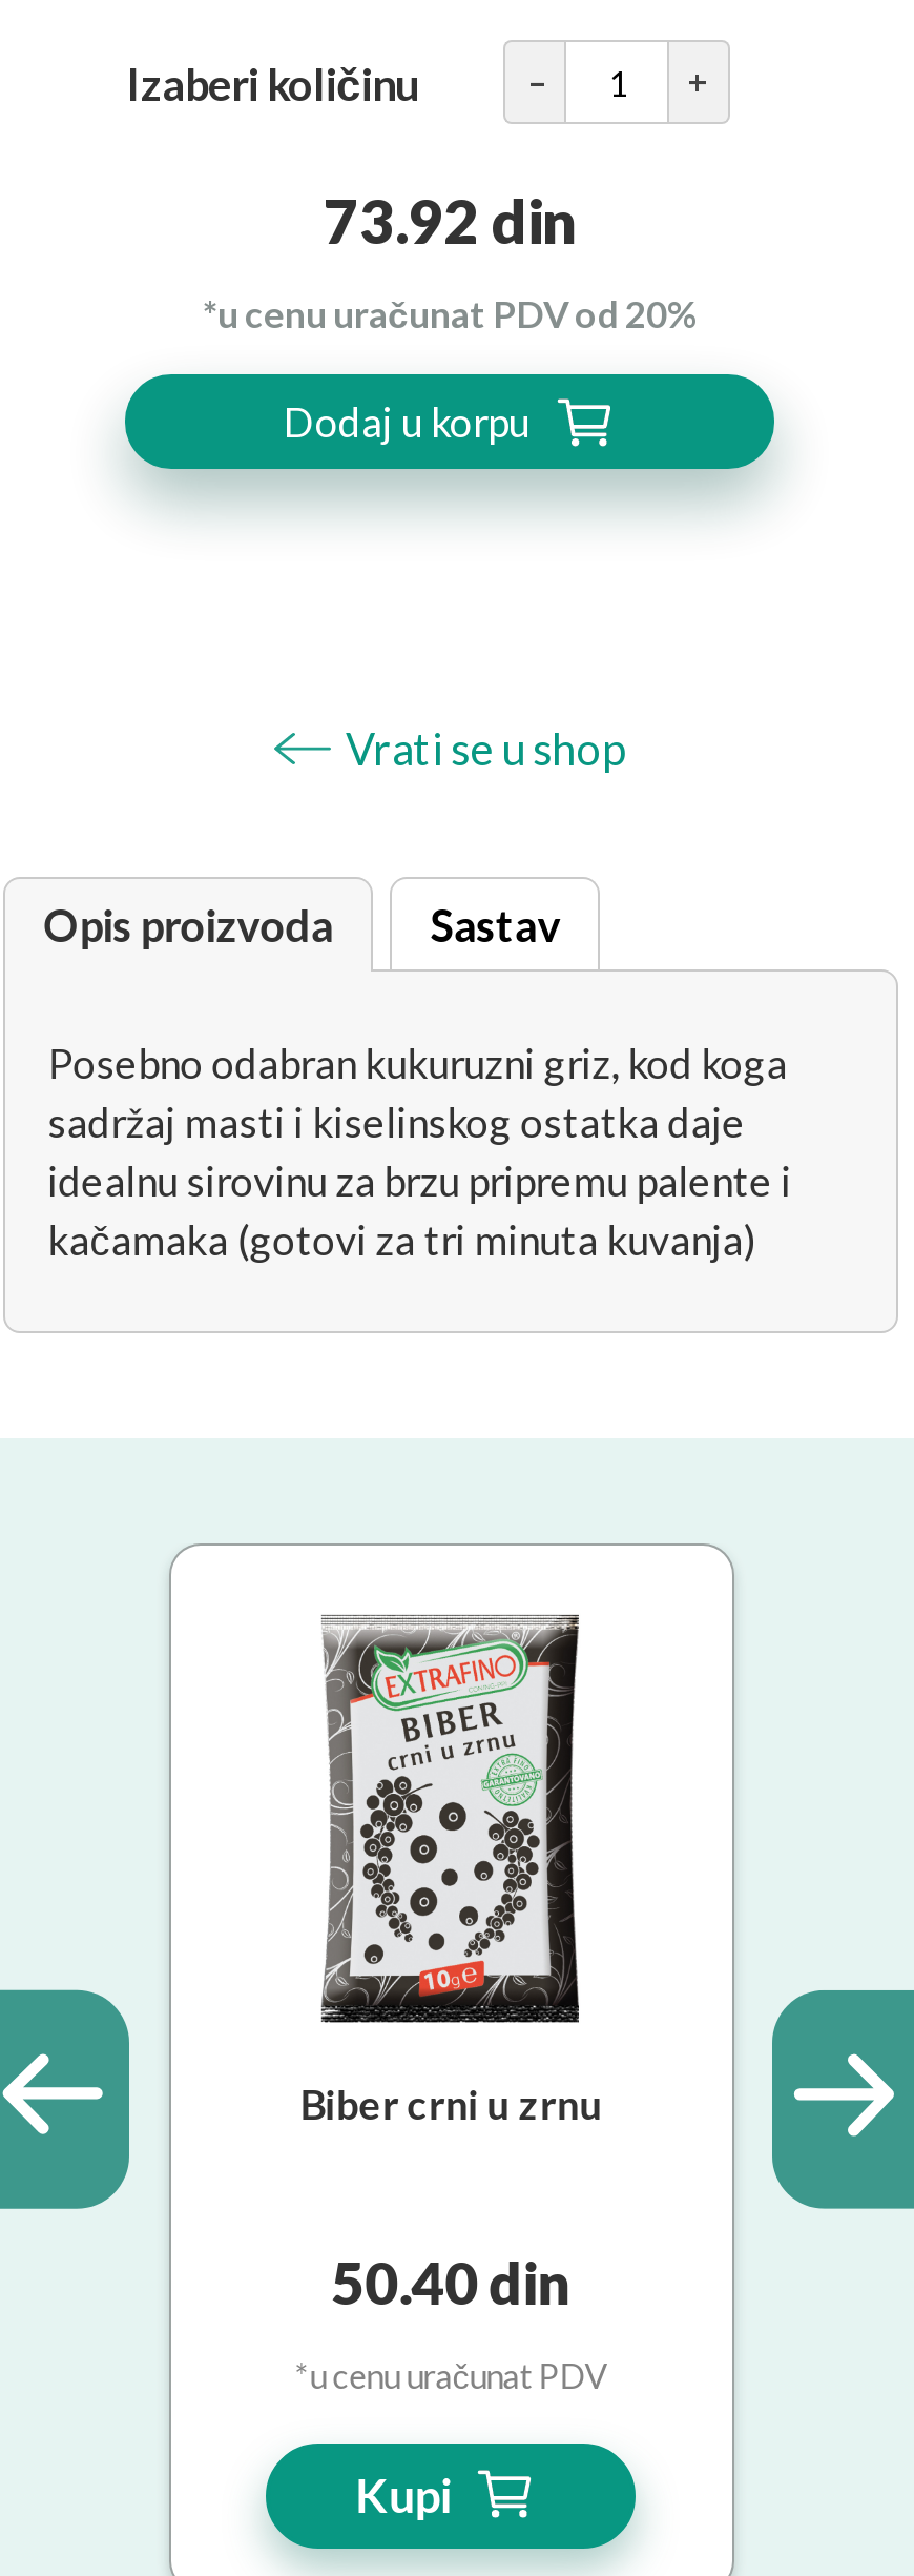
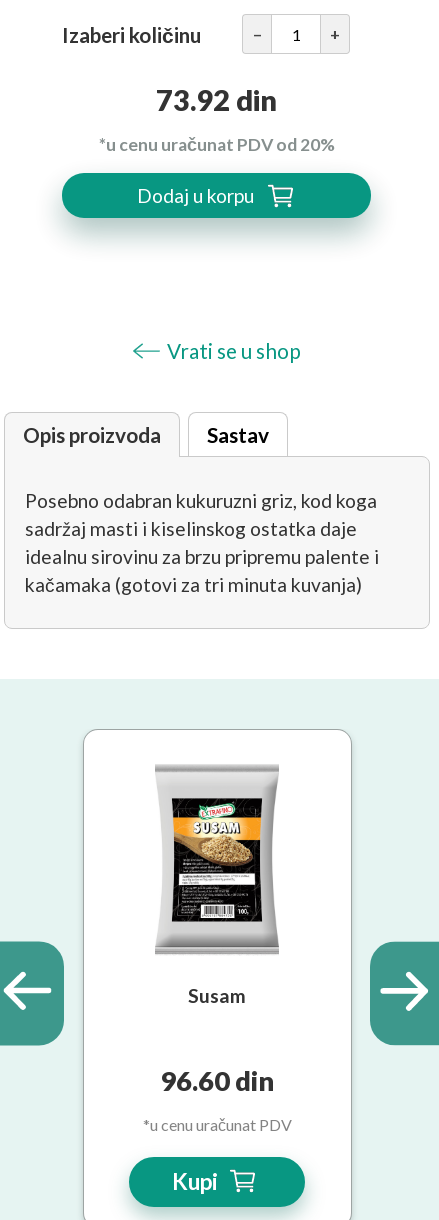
[300,1613,603,2129] [image] | Biber crni u zrnu -> [156,763,278,1007] [image] | Susam
[332,2249,571,2318] 50.40 din -> [160,1064,274,1097] 96.60 din

